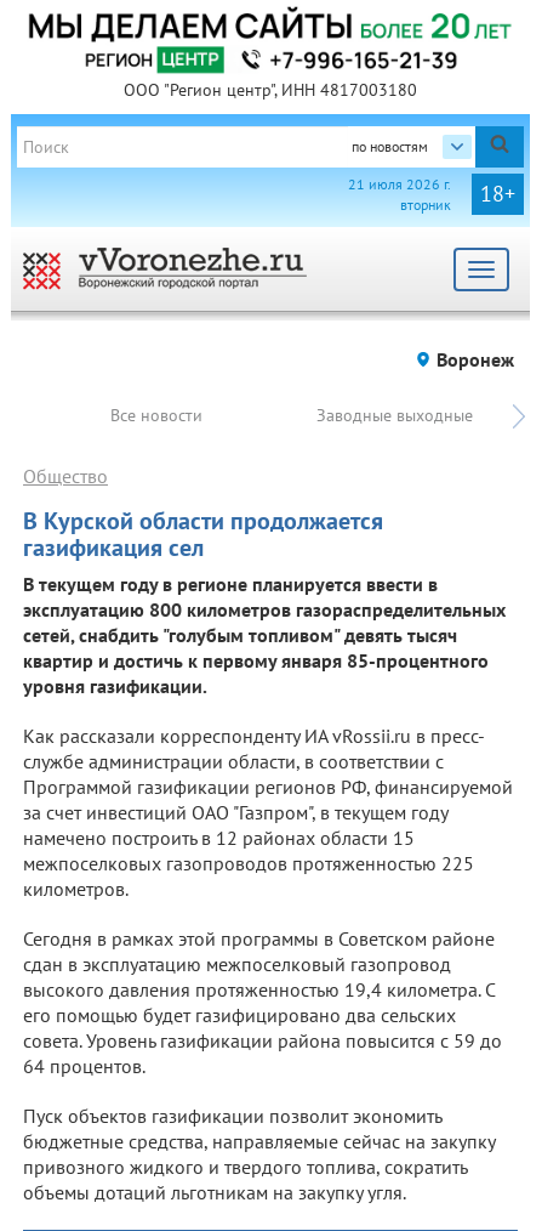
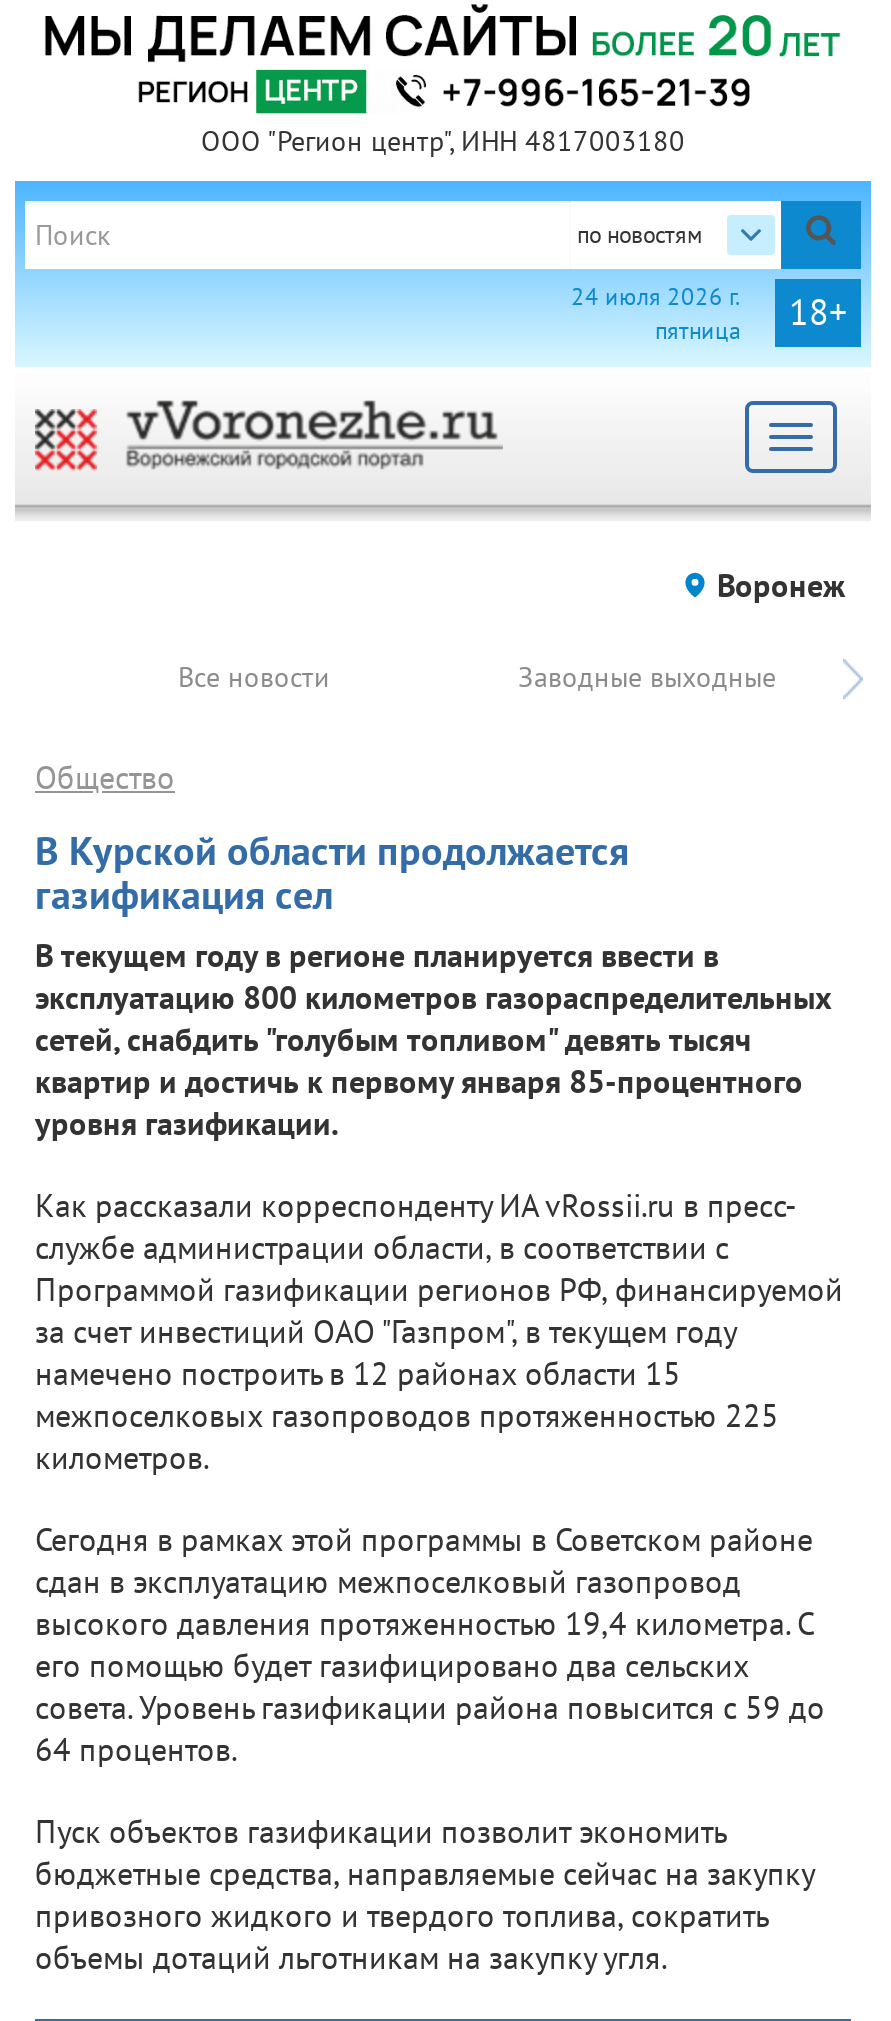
[348,175,451,214] 21 июля 2026 г. | вторник -> [571,281,741,345] 24 июля 2026 г. | пятница

